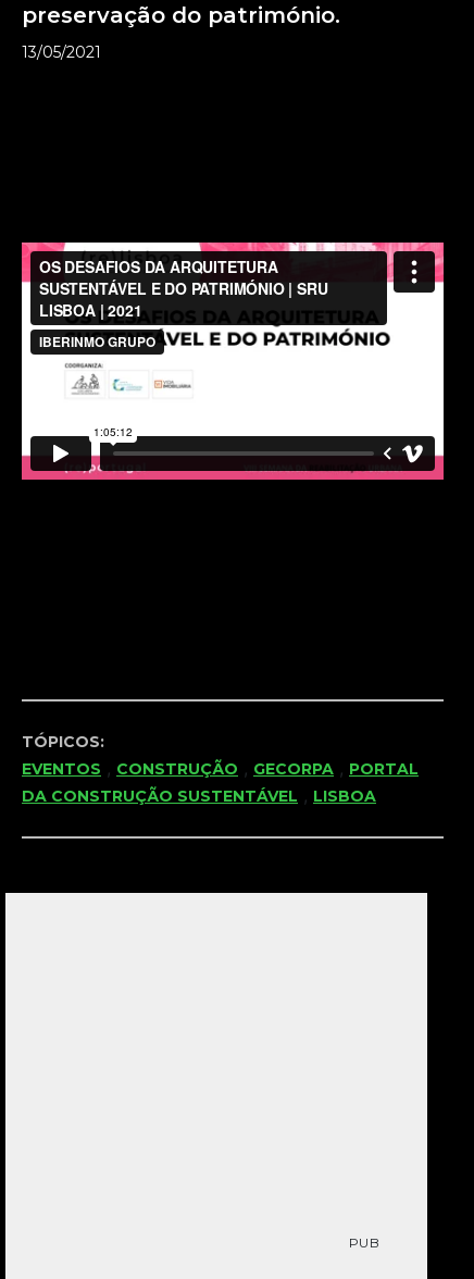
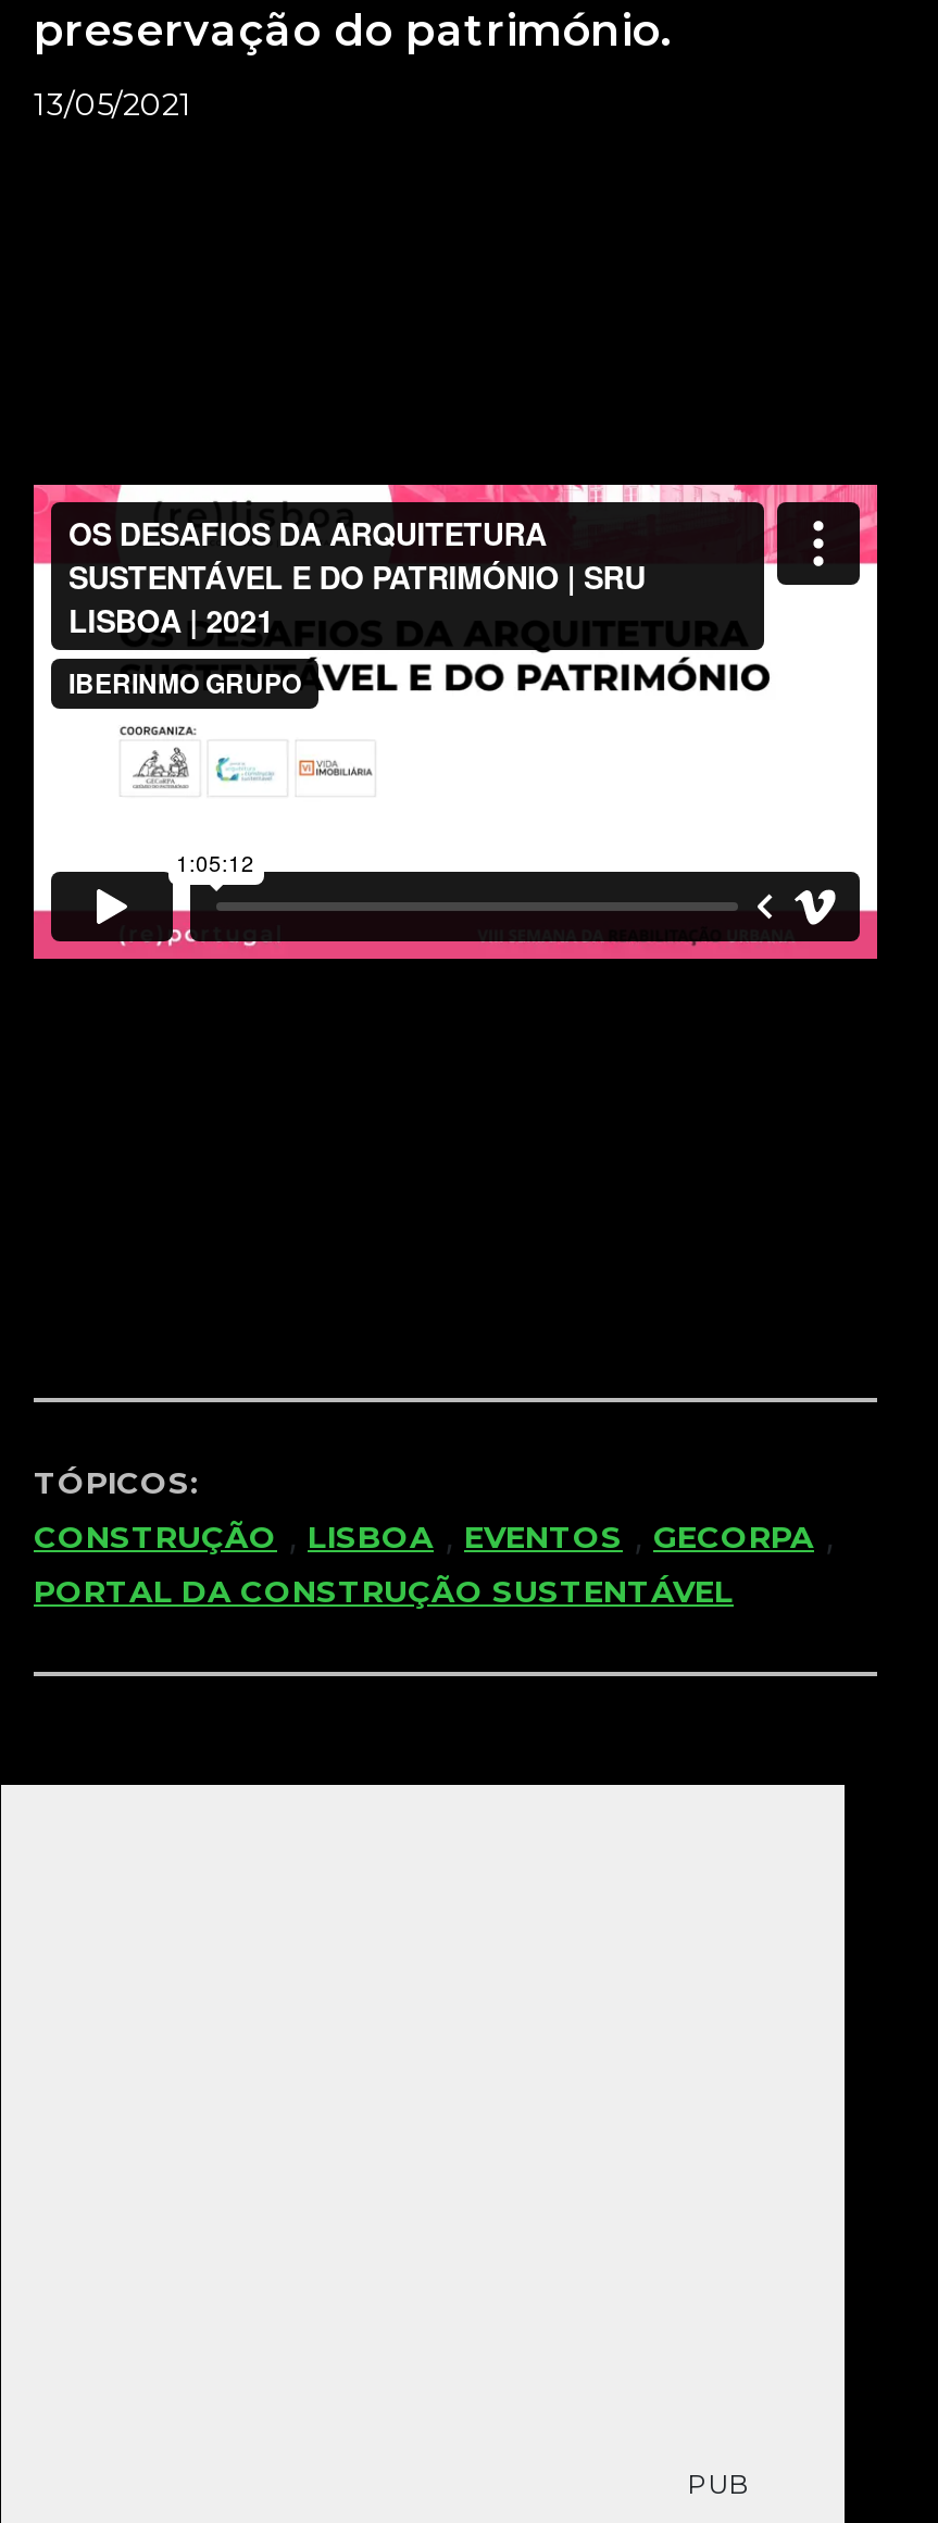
[22,757,419,806] EVENTOS, CONSTRUÇÃO, GECORPA, PORTAL | DA CONSTRUÇÃO SUSTENTÁVEL, LISBOA -> [34,1514,834,1612] CONSTRUÇÃO, LISBOA, EVENTOS, GECORPA, | PORTAL DA CONSTRUÇÃO SUSTENTÁVEL

